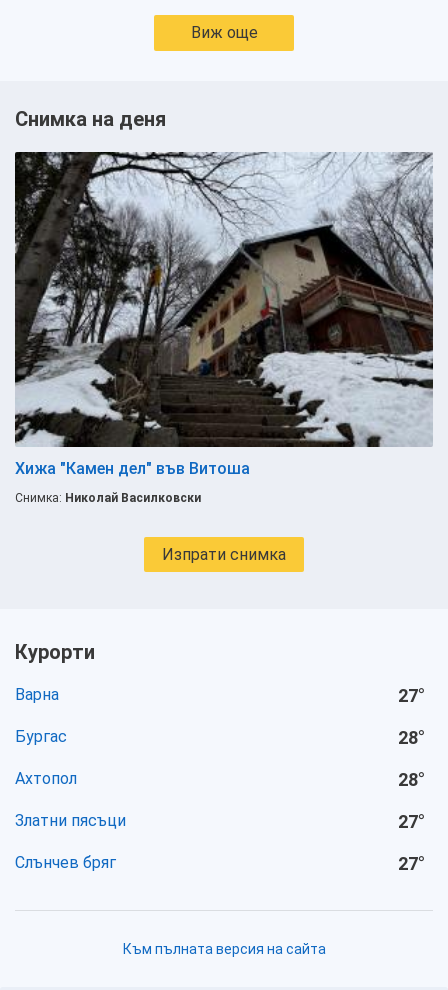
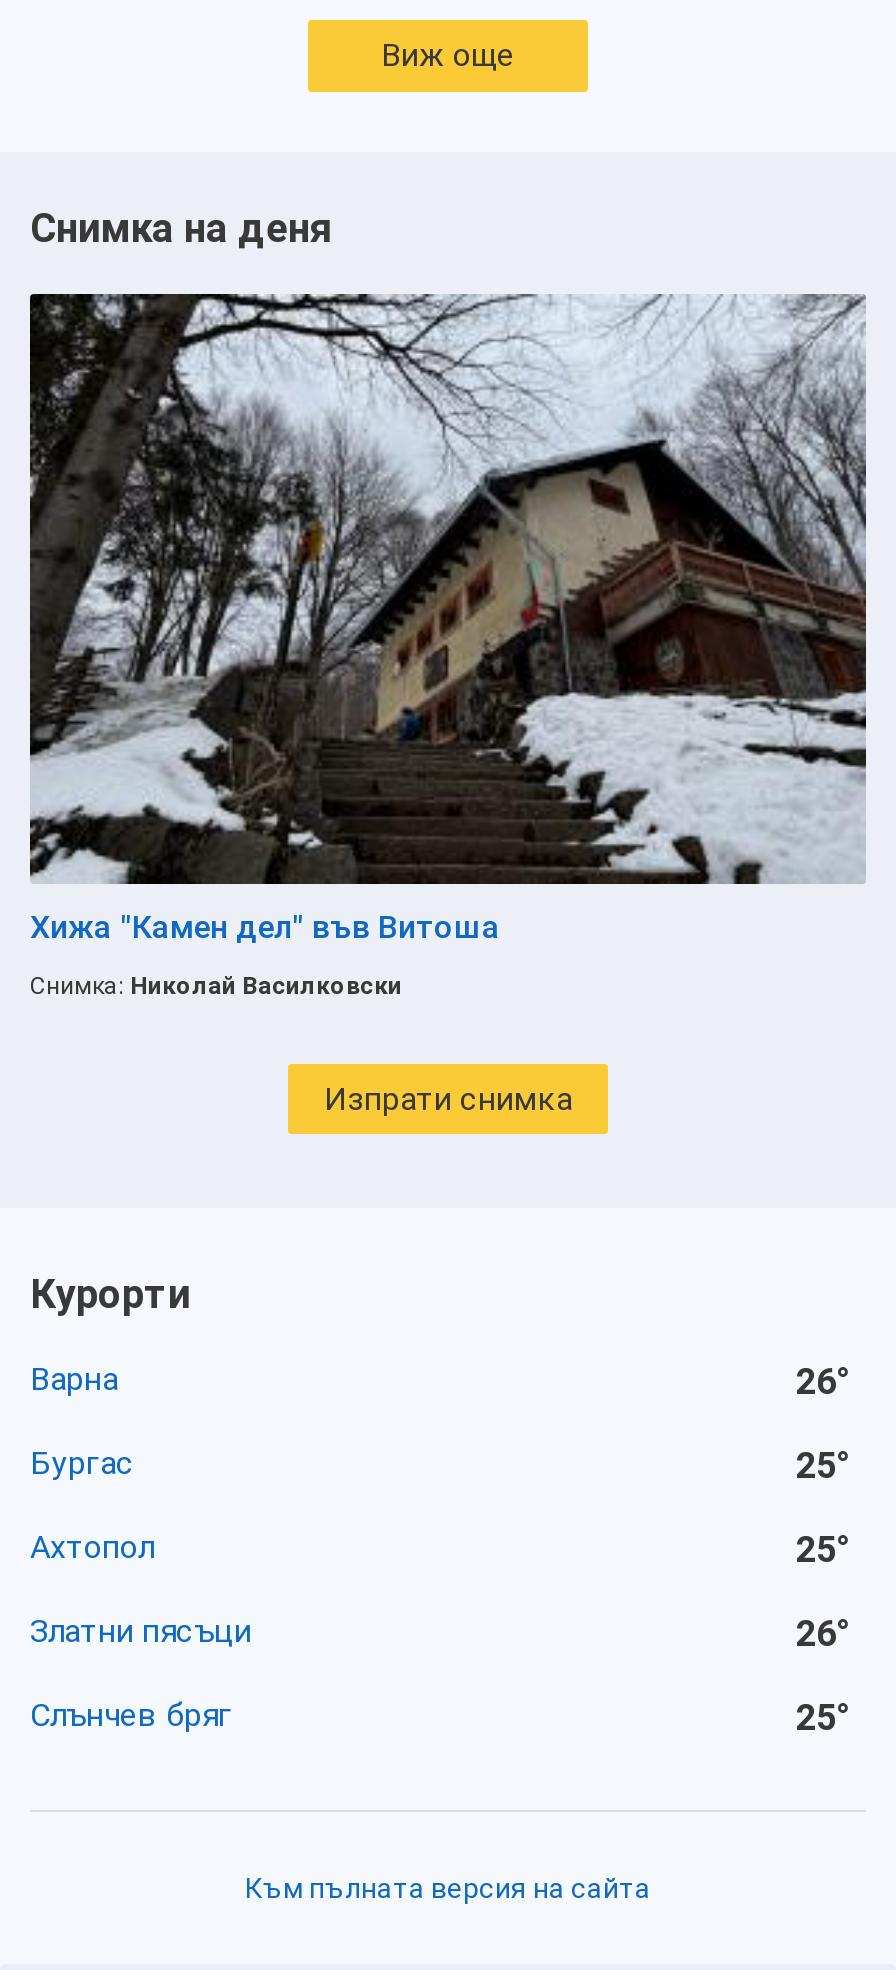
[398,685,425,706] 27° -> [796,1360,850,1402] 26°
[398,727,425,748] 28° -> [796,1444,850,1486] 25°
[398,769,425,790] 28° -> [796,1528,850,1570] 25°
[398,811,425,832] 27° -> [796,1612,850,1654] 26°
[398,853,425,874] 27° -> [796,1696,850,1738] 25°

